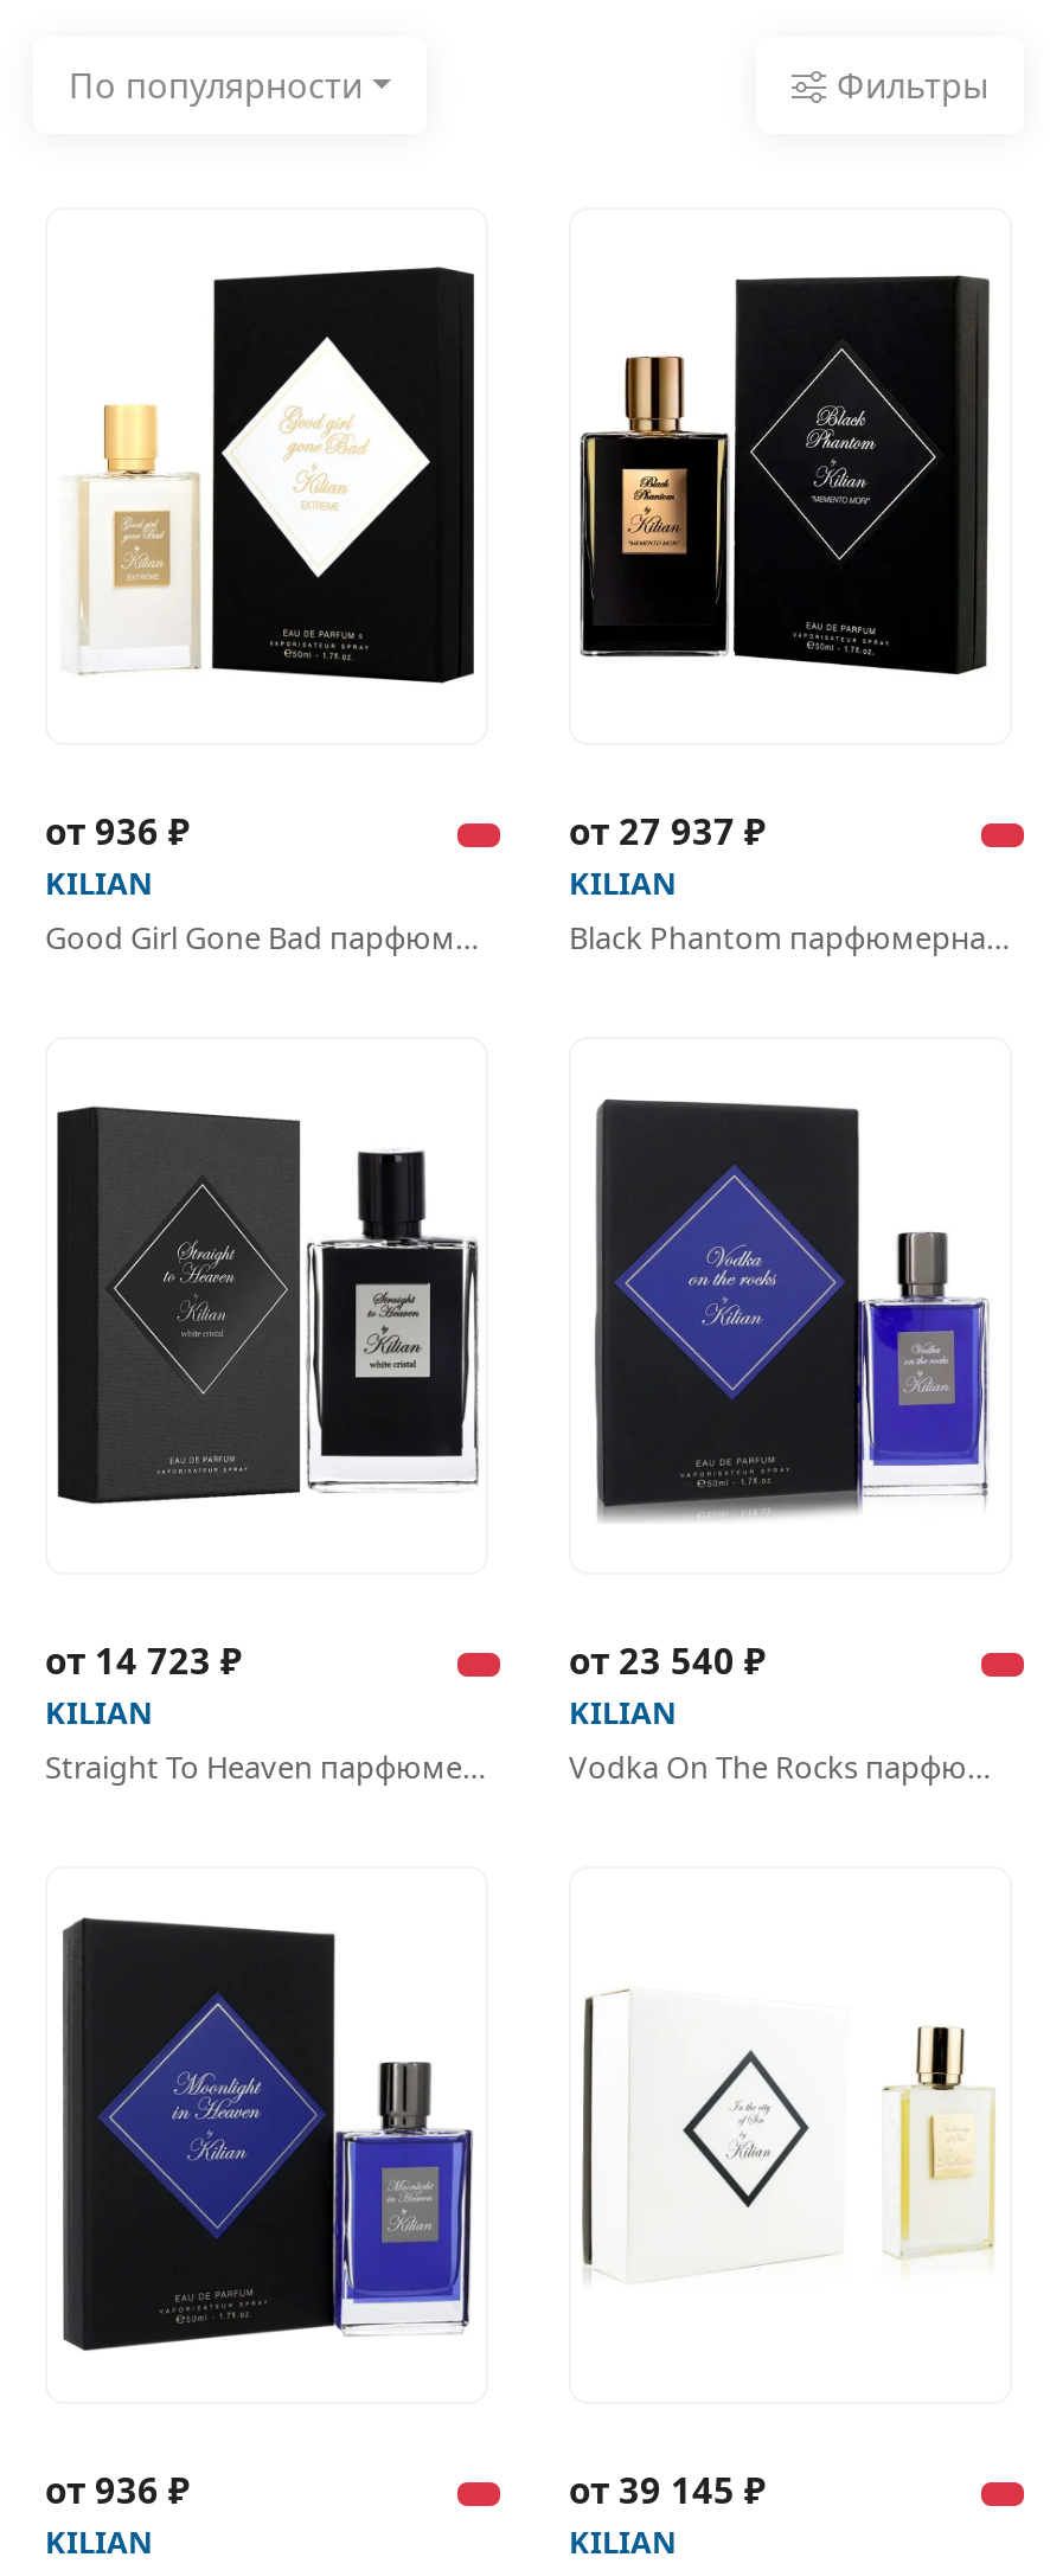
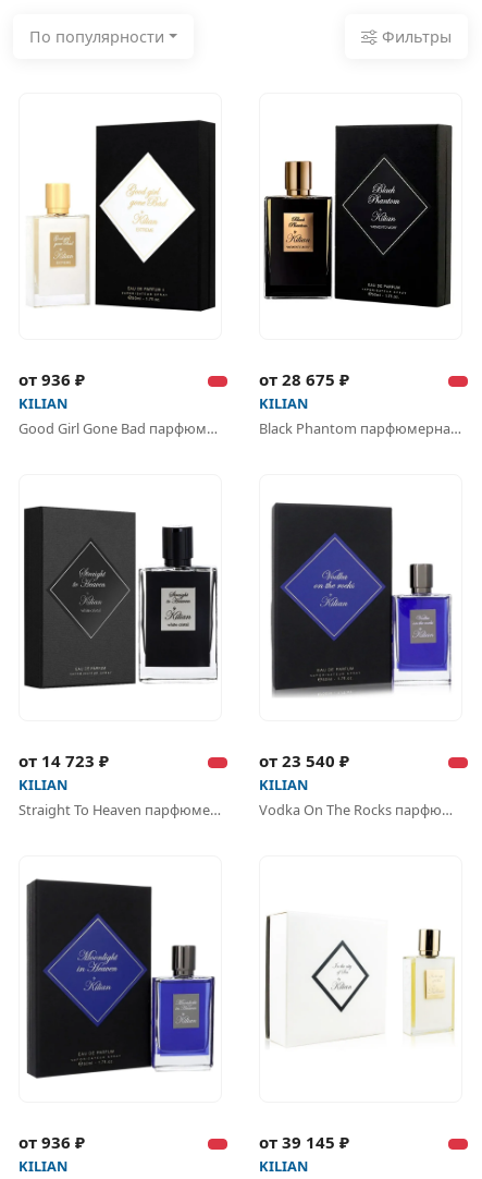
[569,806,766,854] от 27 937 ₽ -> [259,368,349,390] от 28 675 ₽

